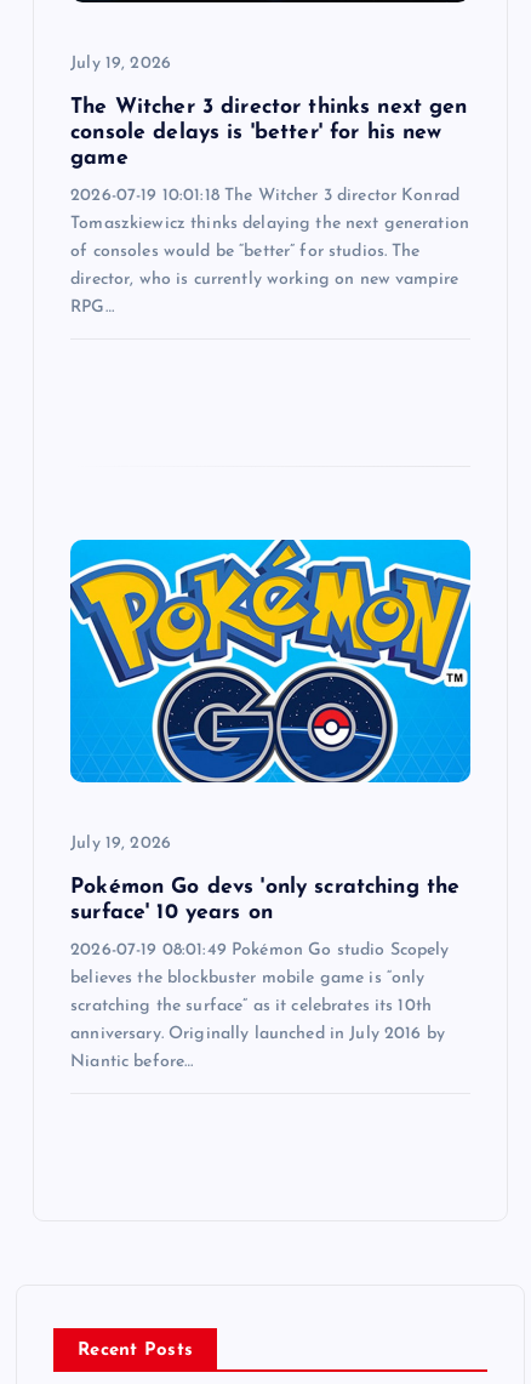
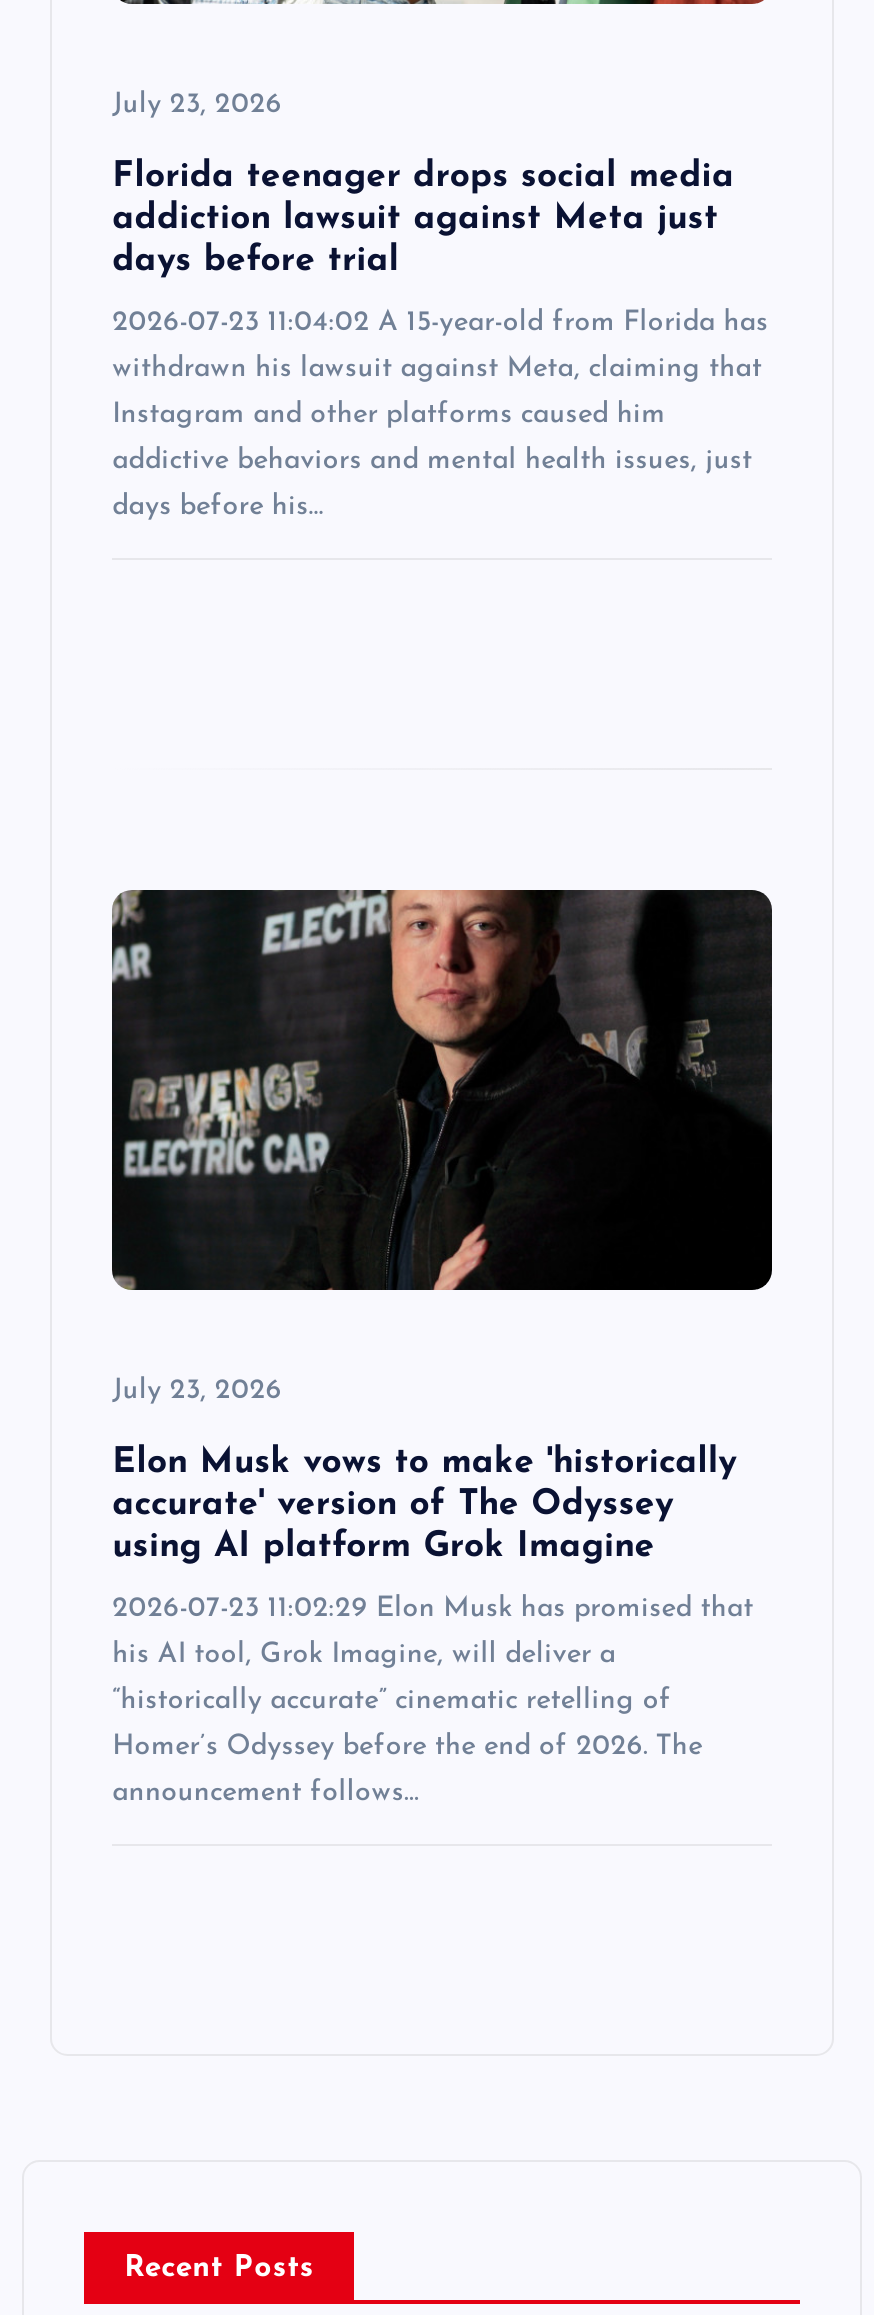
[71,54,171,72] July 19, 2026 -> [112,89,282,119] July 23, 2026
[71,97,467,168] The Witcher 3 director thinks next gen | console delays is 'better' for his new | game -> [112,159,734,277] Florida teenager drops social media | addiction lawsuit against Meta just | days before trial
[71,186,460,205] 2026-07-19 10:01:18 The Witcher 3 director Konrad -> [112,307,768,337] 2026-07-23 11:04:02 A 15-year-old from Florida has
[71,214,469,233] Tomaszkiewicz thinks delaying the next generation -> [112,353,762,383] withdrawn his lawsuit against Meta, claiming that
[71,242,420,260] of consoles would be “better” for studios. The -> [112,399,666,429] Instagram and other platforms caused him
[71,270,458,288] director, who is currently working on new vampire -> [112,445,752,475] addictive behaviors and mental health issues, just
[71,298,114,316] RPG… -> [112,491,323,521] days before his…
[69,539,472,784] [image] -> [110,888,774,1292] [image]
[71,834,171,852] July 19, 2026 -> [112,1375,282,1405] July 23, 2026
[71,877,460,923] Pokémon Go devs 'only scratching the | surface' 10 years on -> [112,1445,736,1563] Elon Musk vows to make 'historically | accurate' version of The Odyssey | using AI platform Grok Imagine
[71,941,449,959] 2026-07-19 08:01:49 Pokémon Go studio Scopely -> [112,1593,754,1623] 2026-07-23 11:02:29 Elon Musk has promised that
[71,969,425,987] believes the blockbuster mobile game is “only -> [112,1639,616,1669] his AI tool, Grok Imagine, will deliver a
[71,997,432,1015] scratching the surface” as it celebrates its 10th -> [112,1685,671,1715] “historically accurate” cinematic retelling of
[71,1025,445,1043] anniversary. Originally launched in July 2016 by -> [112,1731,702,1761] Homer’s Odyssey before the end of 2026. The
[71,1052,193,1071] Niantic before… -> [112,1777,418,1807] announcement follows…

